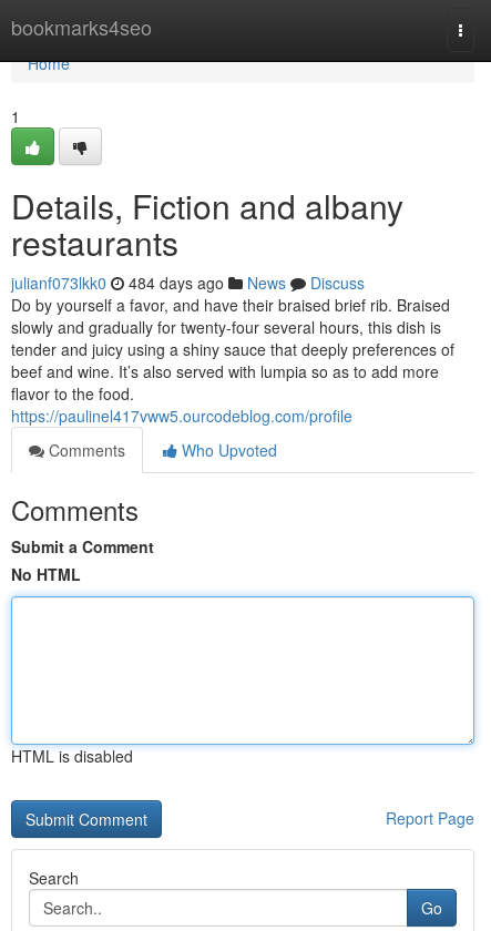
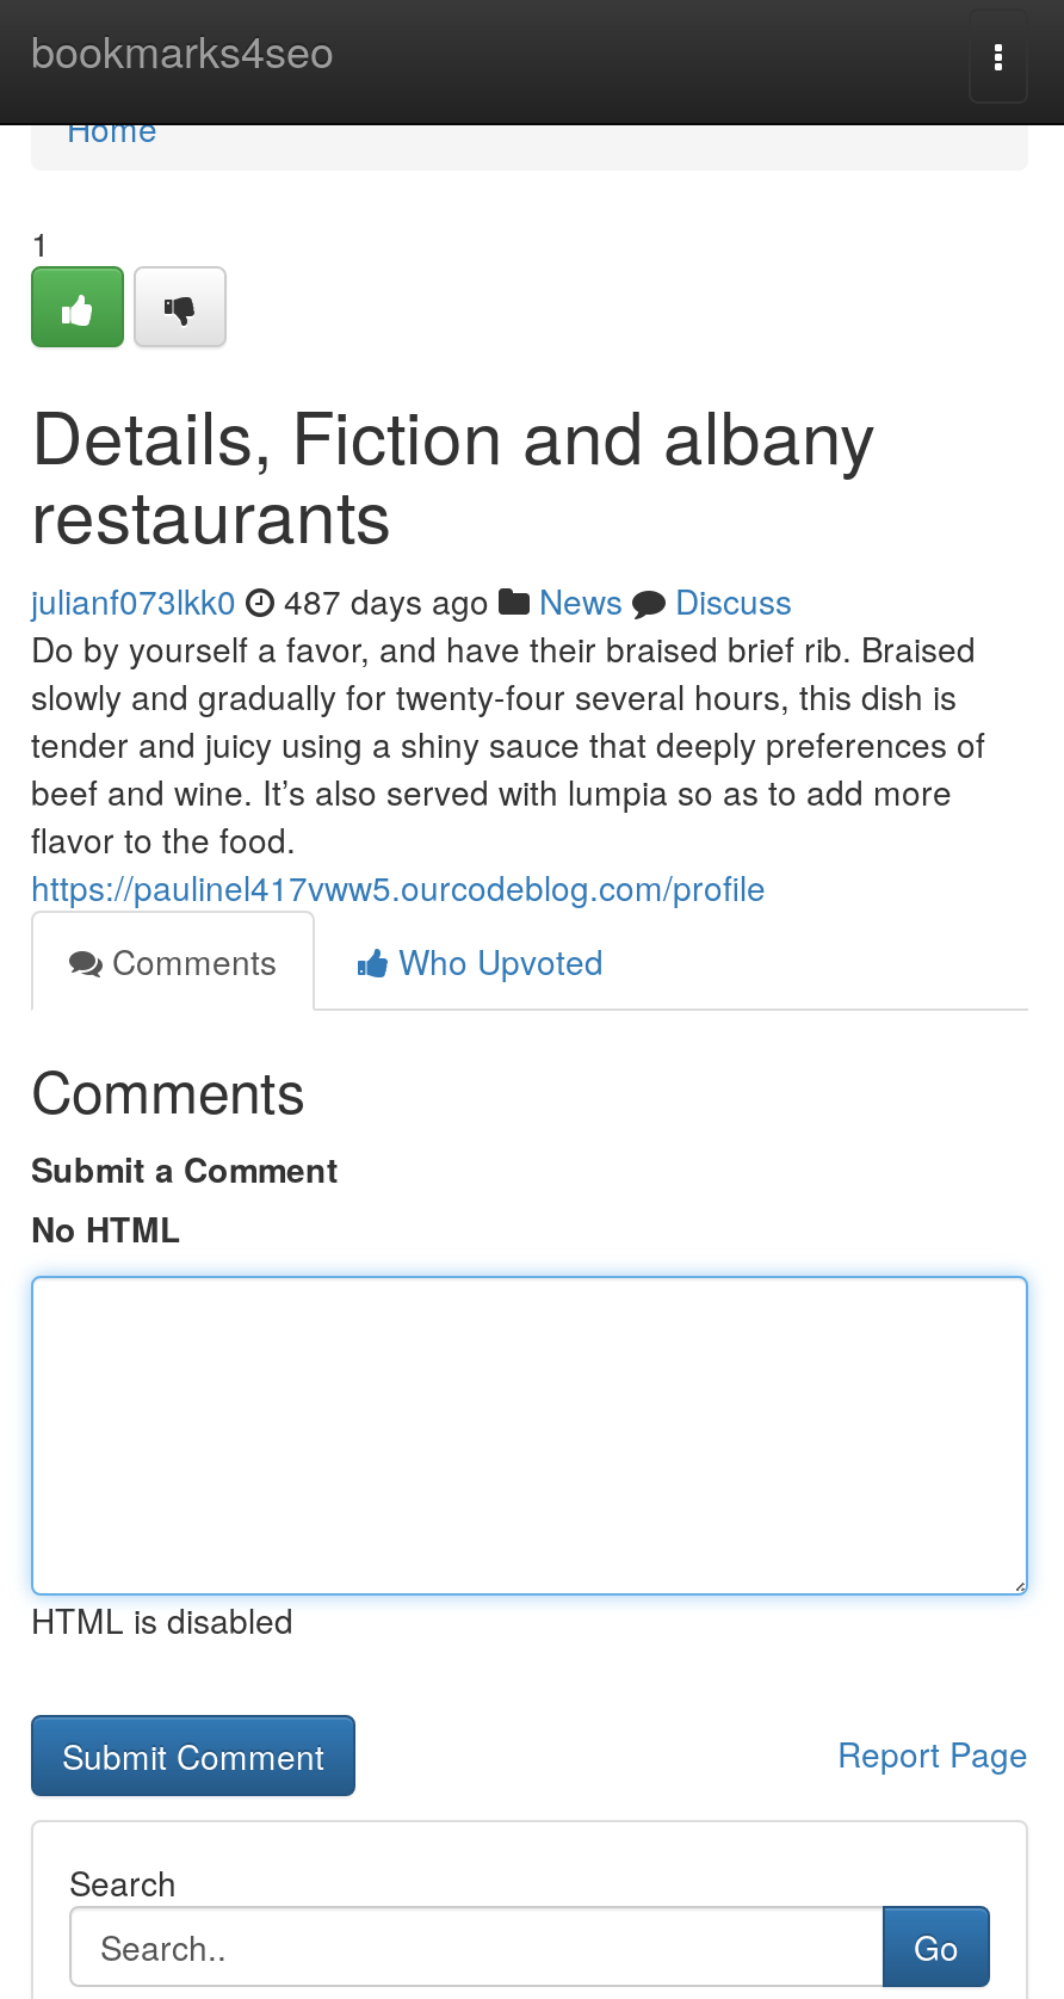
[11,272,365,294] julianf073lkk0 484 days ago News Discuss -> [31,576,792,624] julianf073lkk0 487 days ago News Discuss

